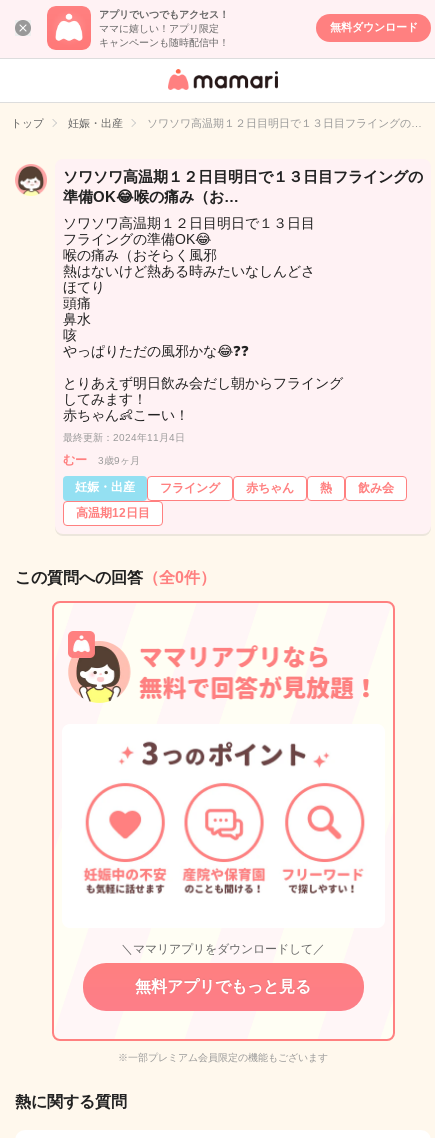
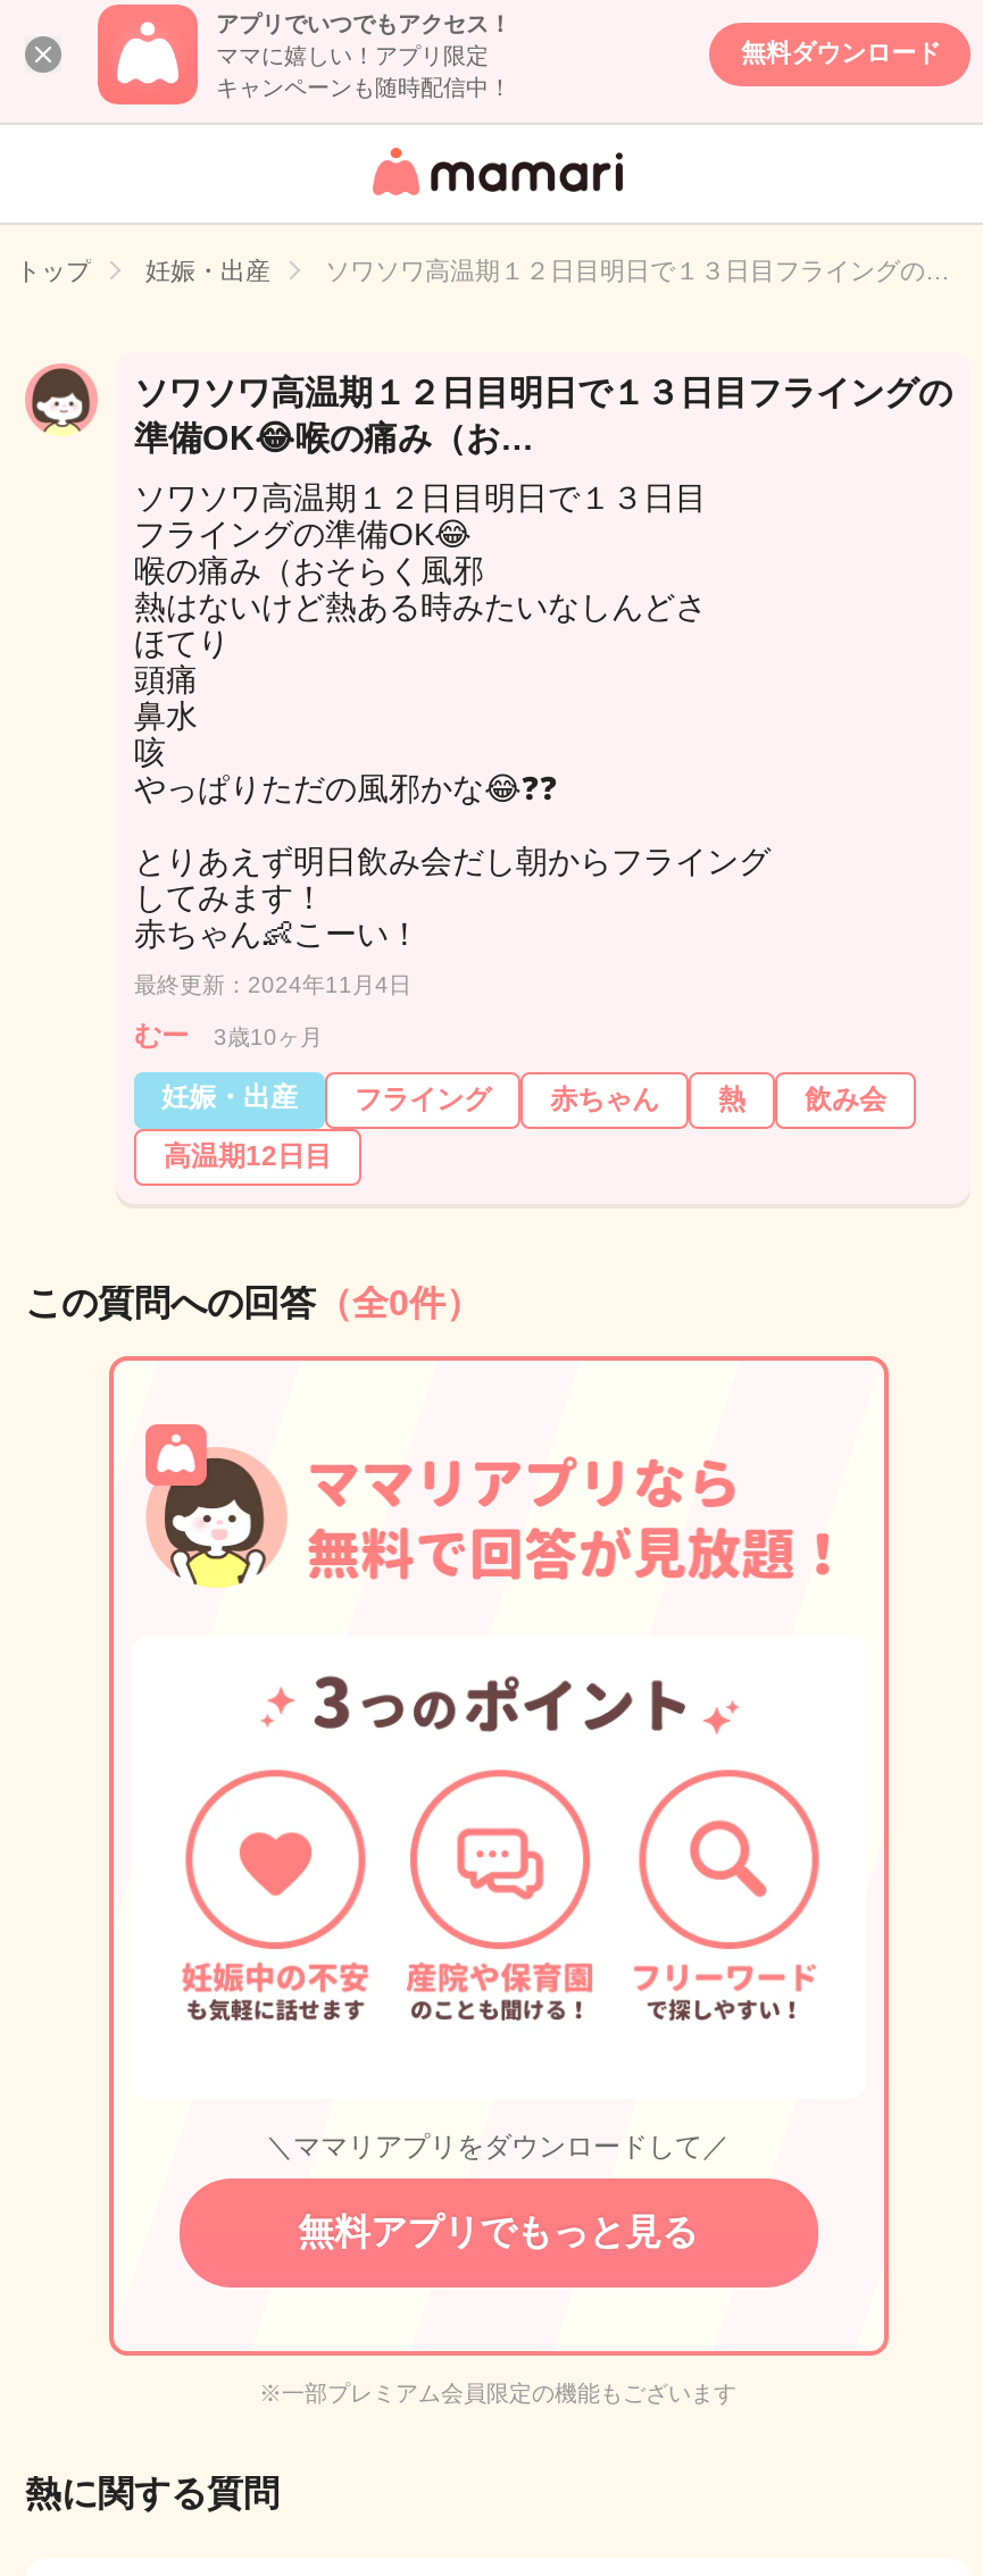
[63,453,140,467] むー 3歳9ヶ月 -> [134,1020,323,1052] むー 3歳10ヶ月

